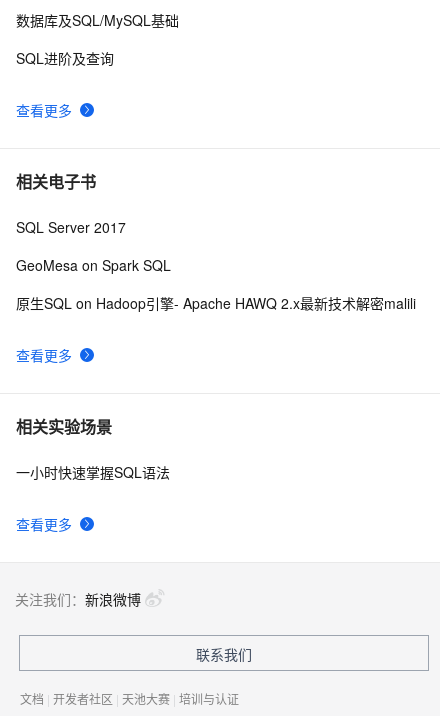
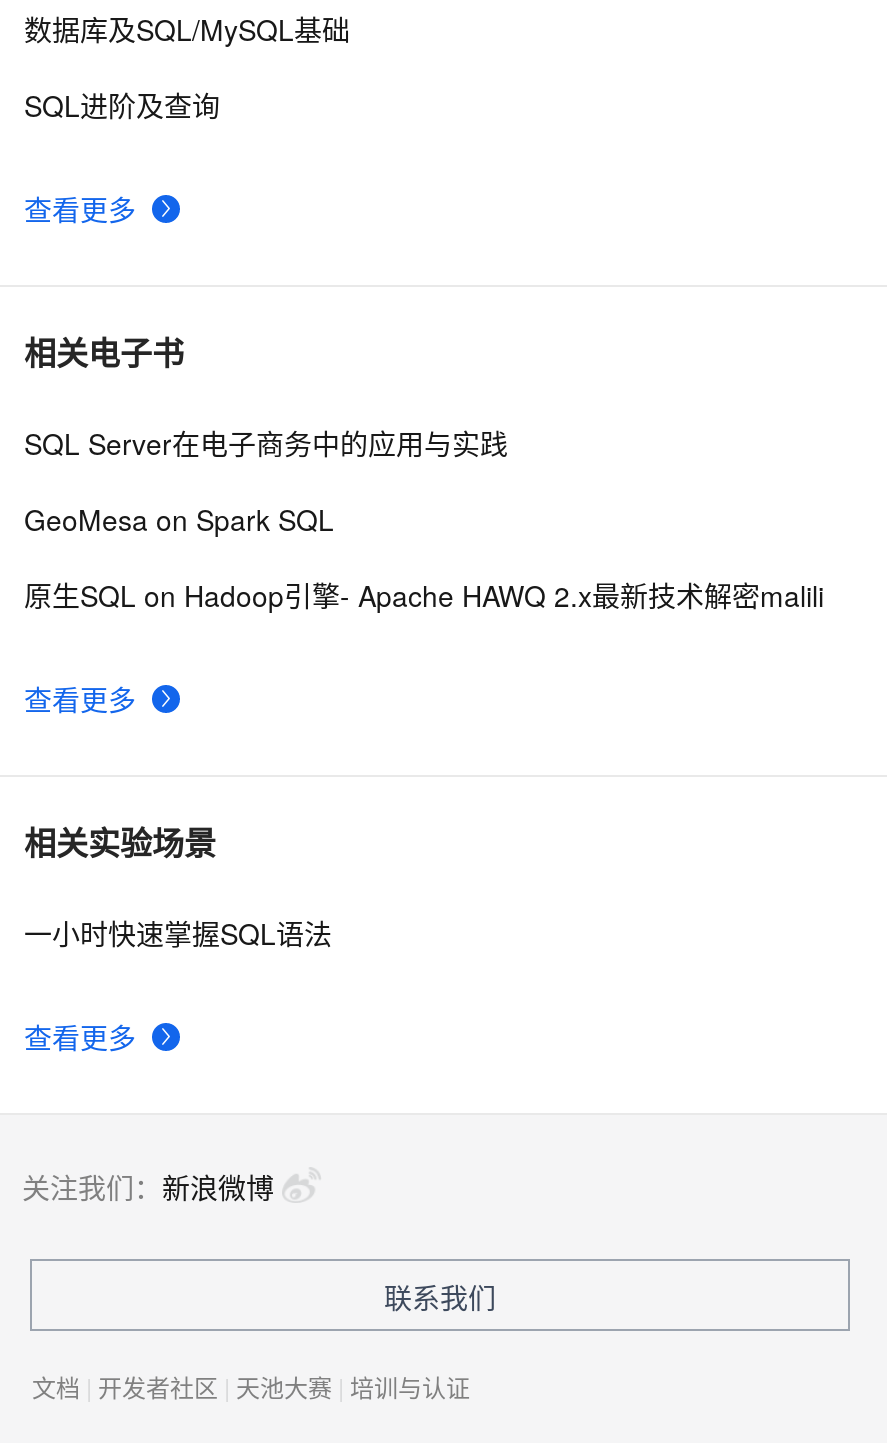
[16,217,126,237] SQL Server 2017 -> [24,423,508,463] SQL Server在电子商务中的应用与实践

